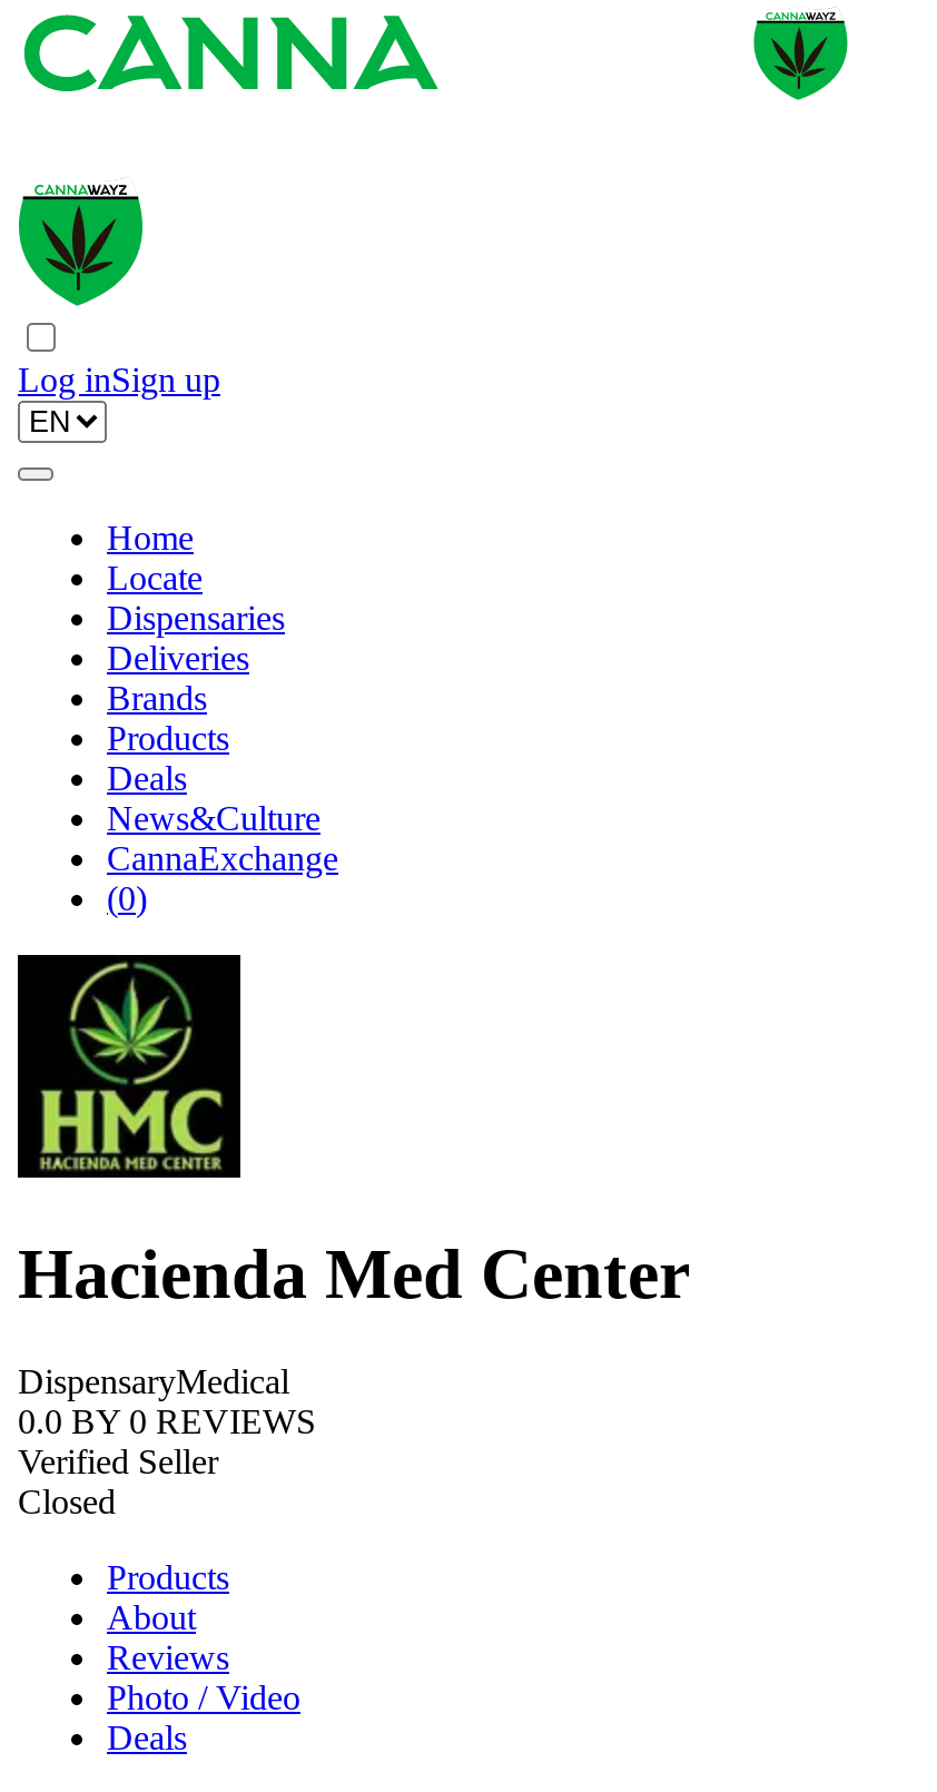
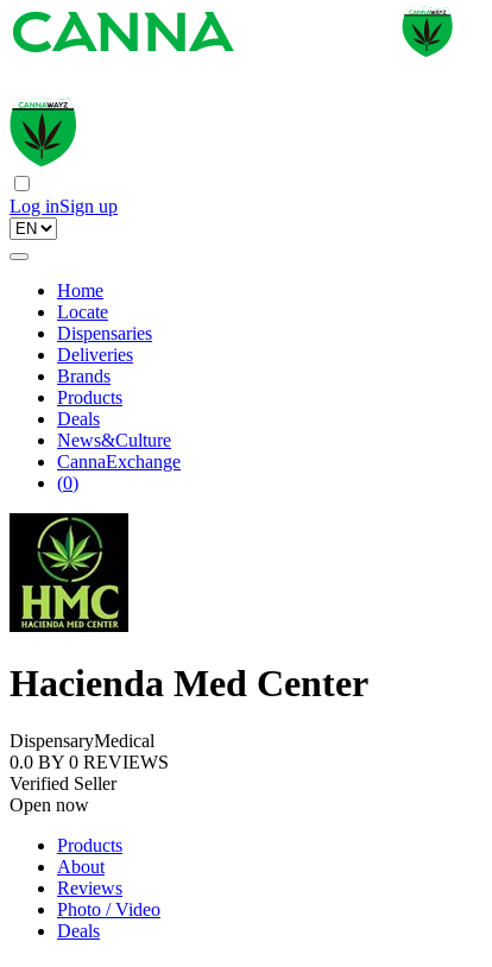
[18,1483,116,1521] Closed -> [10,795,89,815] Open now

